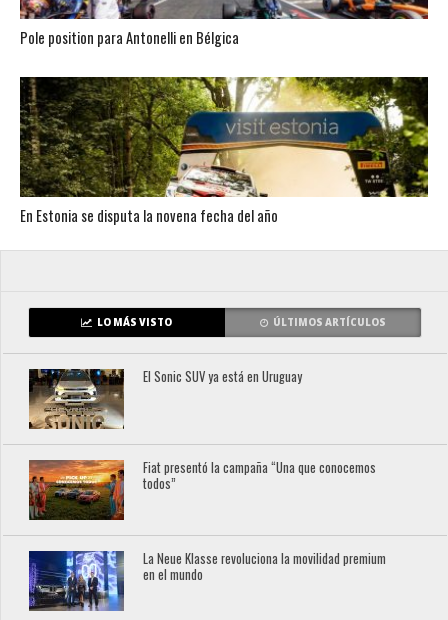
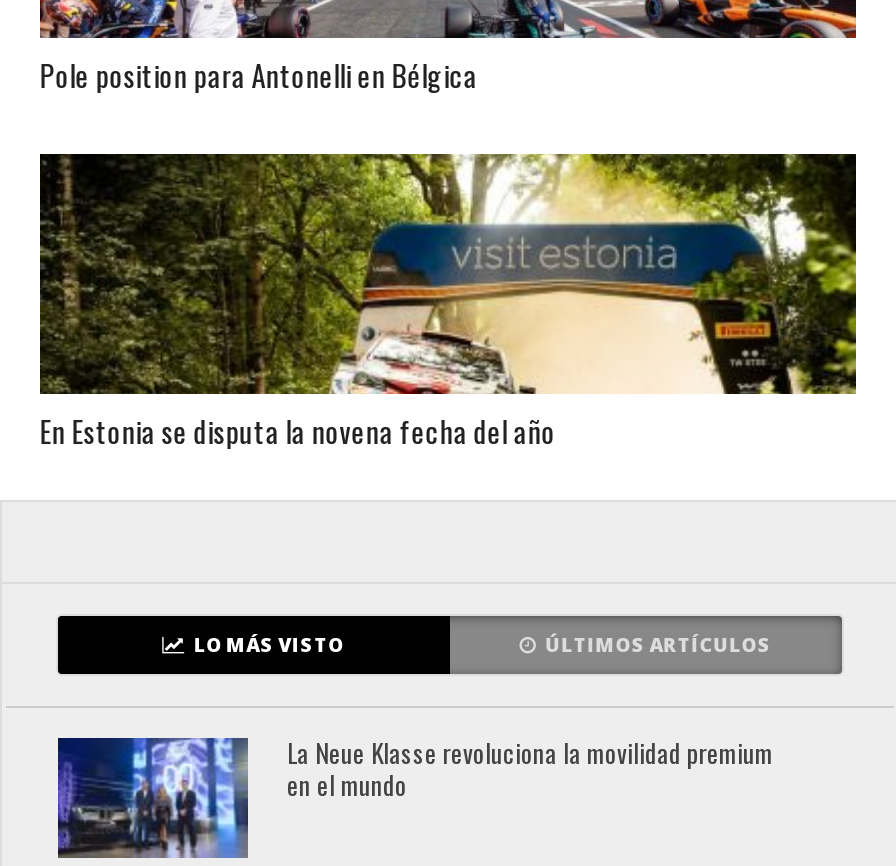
[28,367,302,430] [image] | El Sonic SUV ya está en Uruguay -> none
[28,458,376,521] [image] | Fiat presentó la campaña “Una que conocemos | todos” -> none

